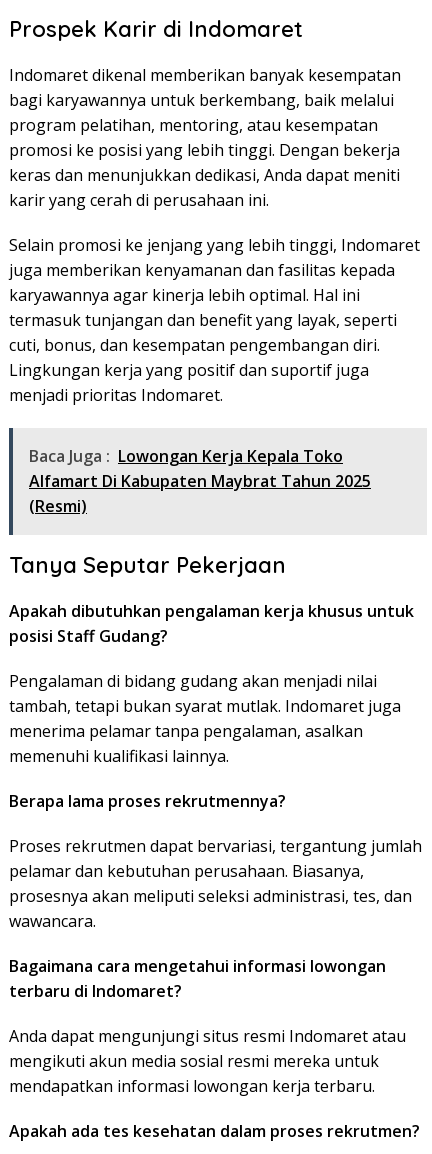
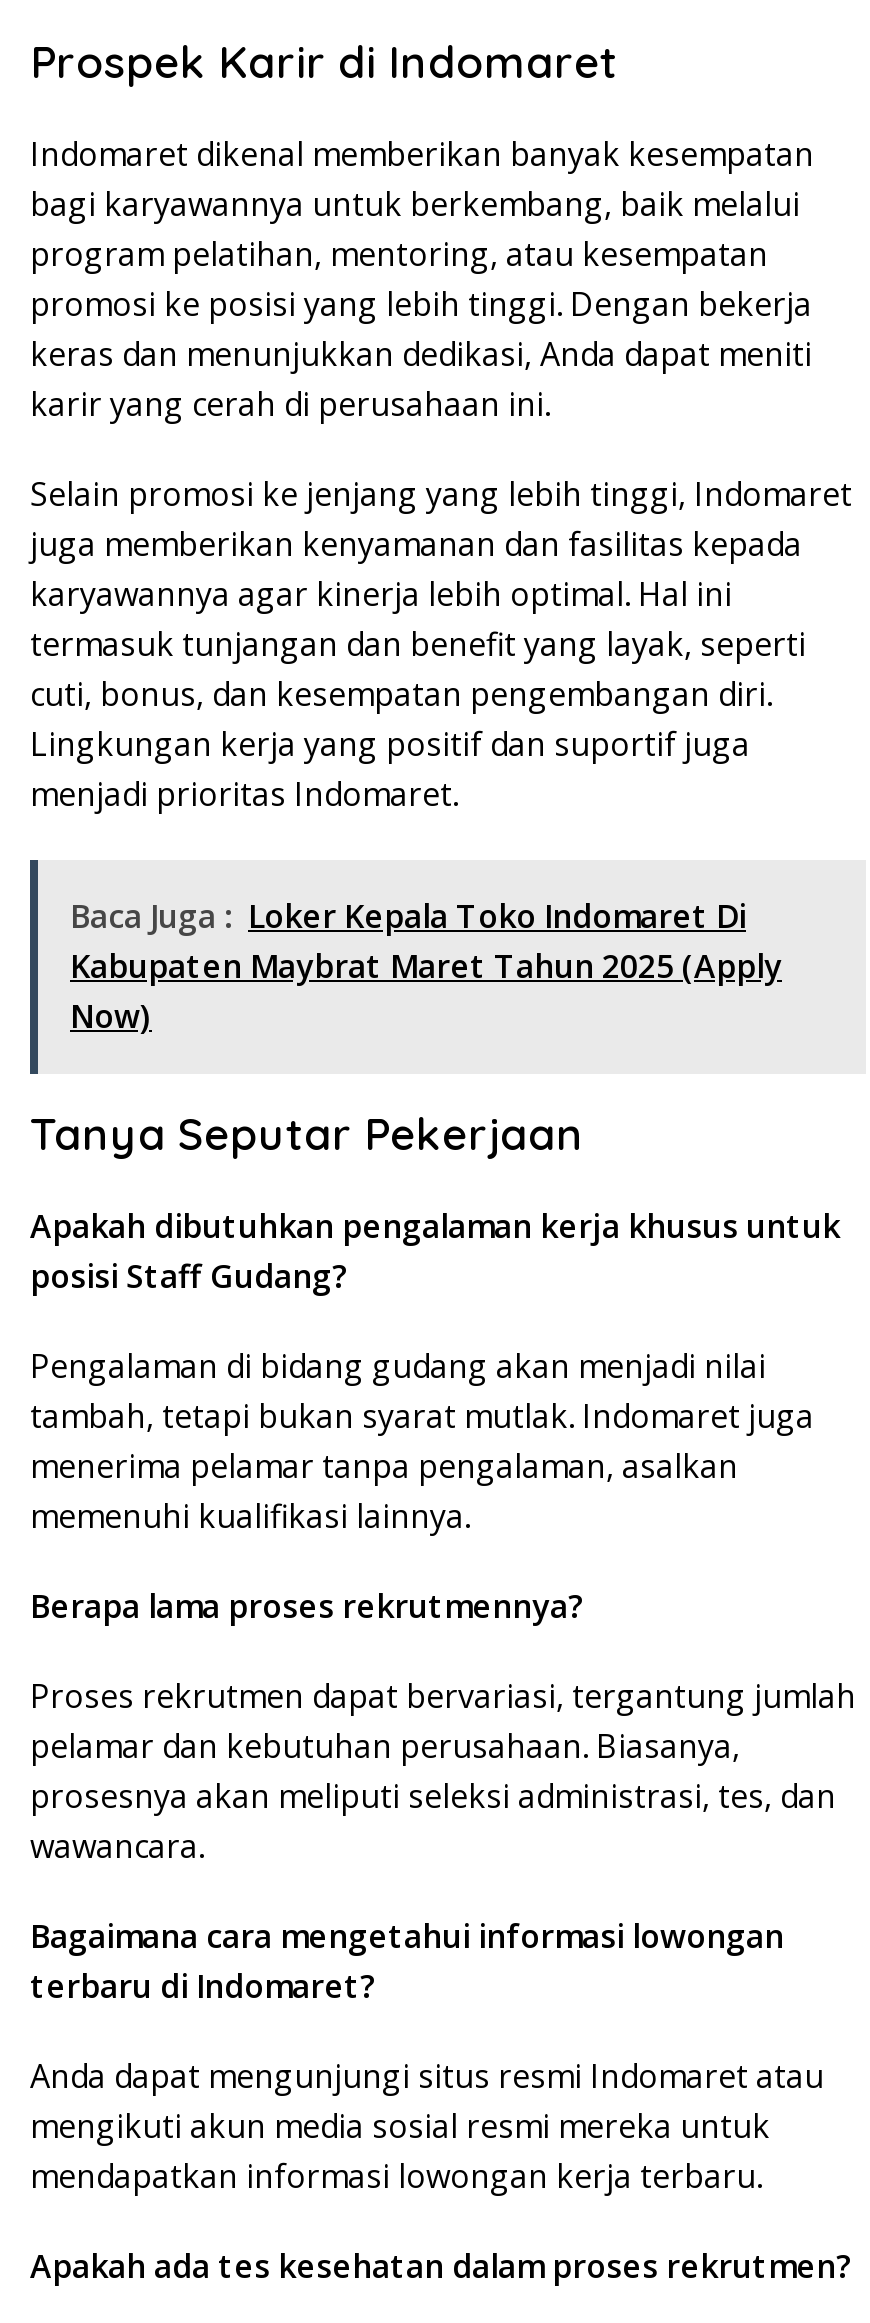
[29,445,371,517] Baca Juga : Lowongan Kerja Kepala Toko | Alfamart Di Kabupaten Maybrat Tahun 2025 | (Resmi) -> [70,895,782,1039] Baca Juga : Loker Kepala Toko Indomaret Di | Kabupaten Maybrat Maret Tahun 2025 (Apply | Now)

